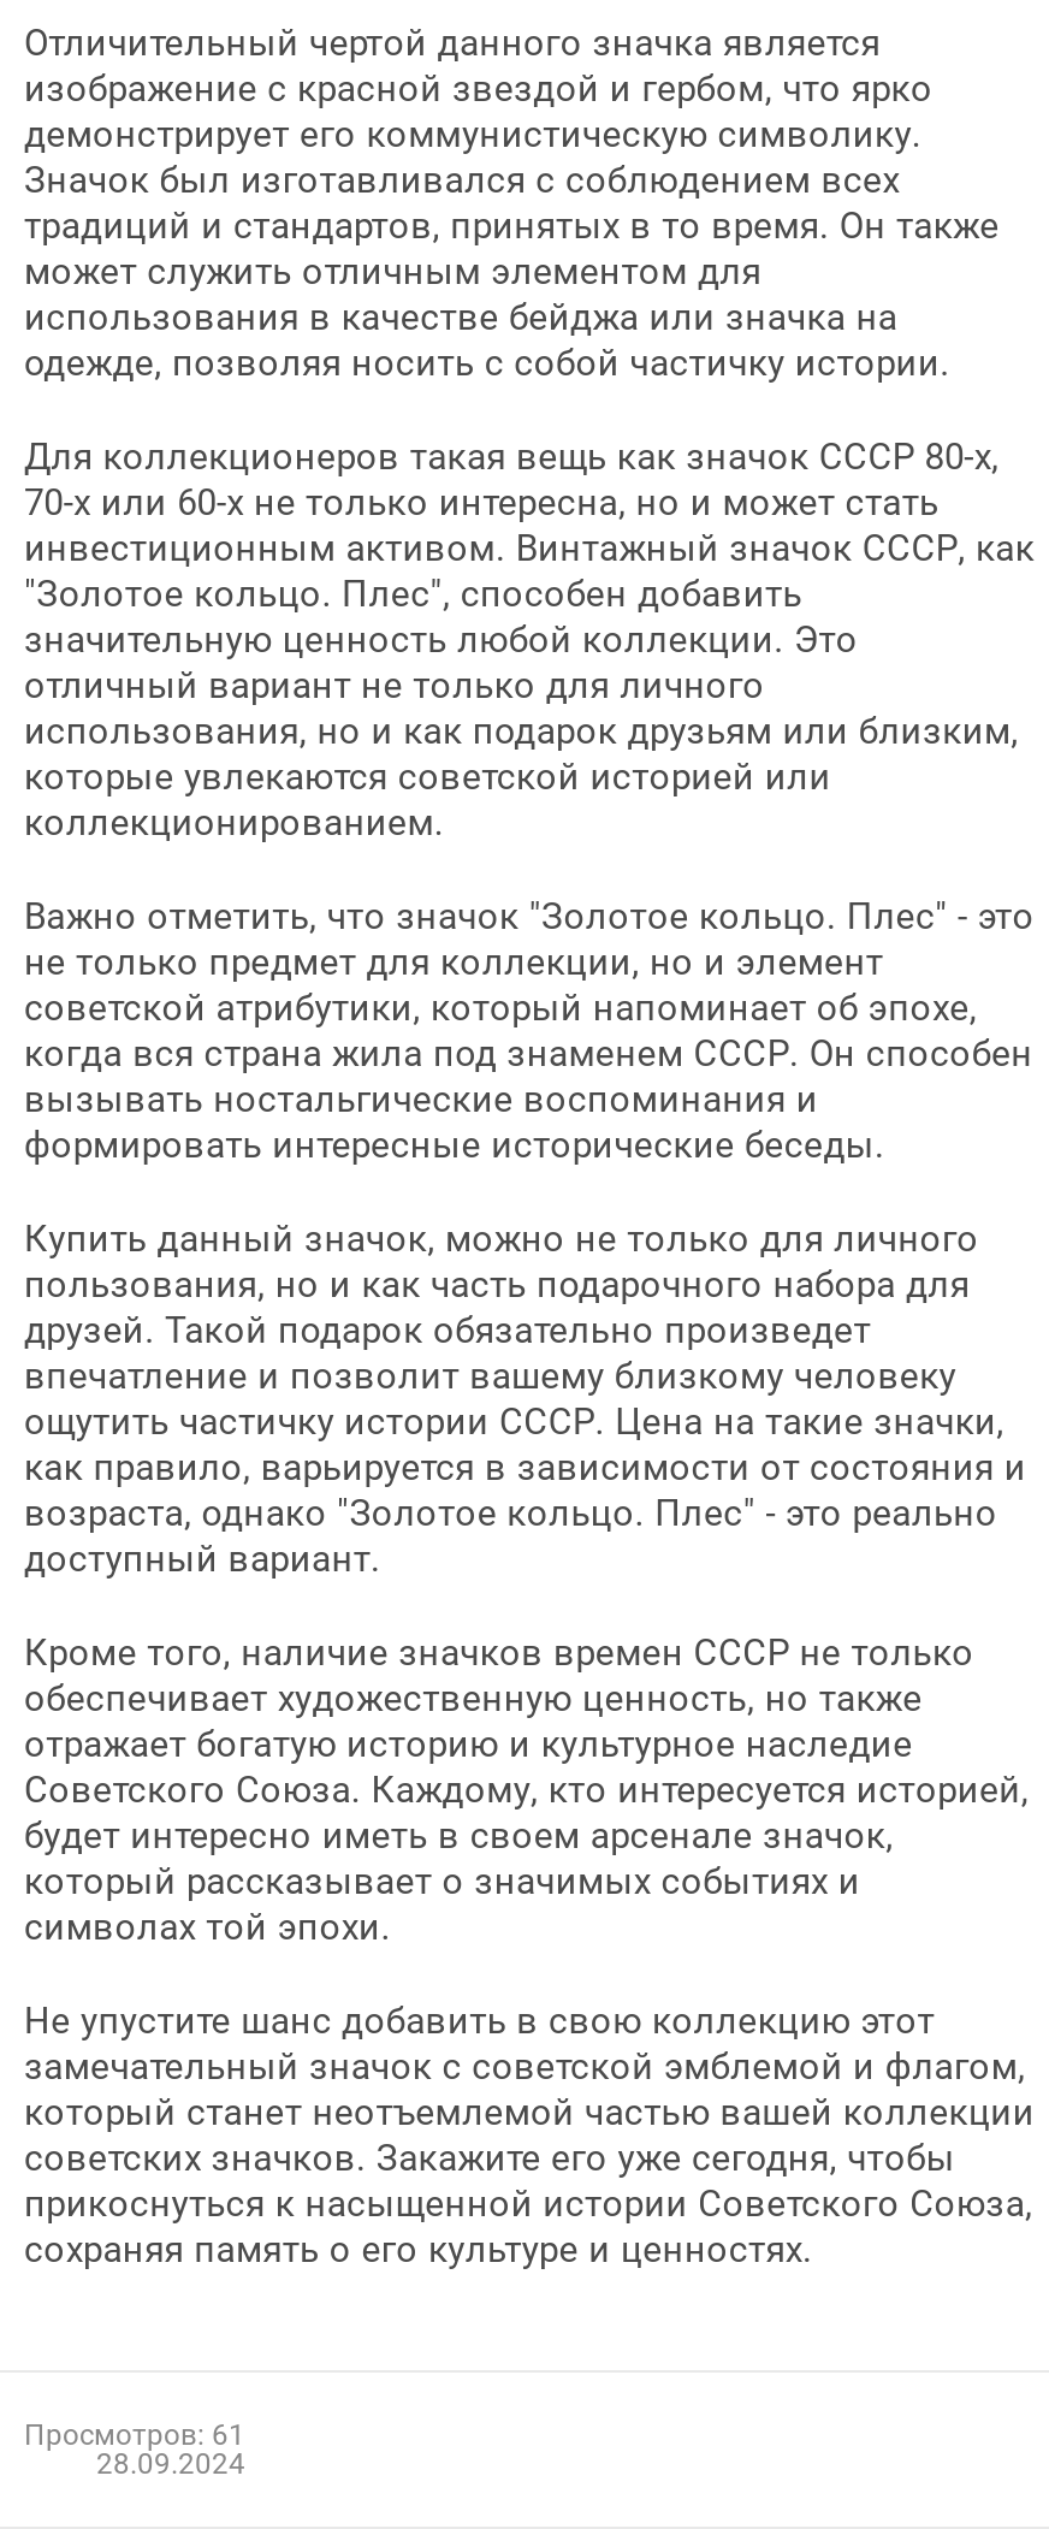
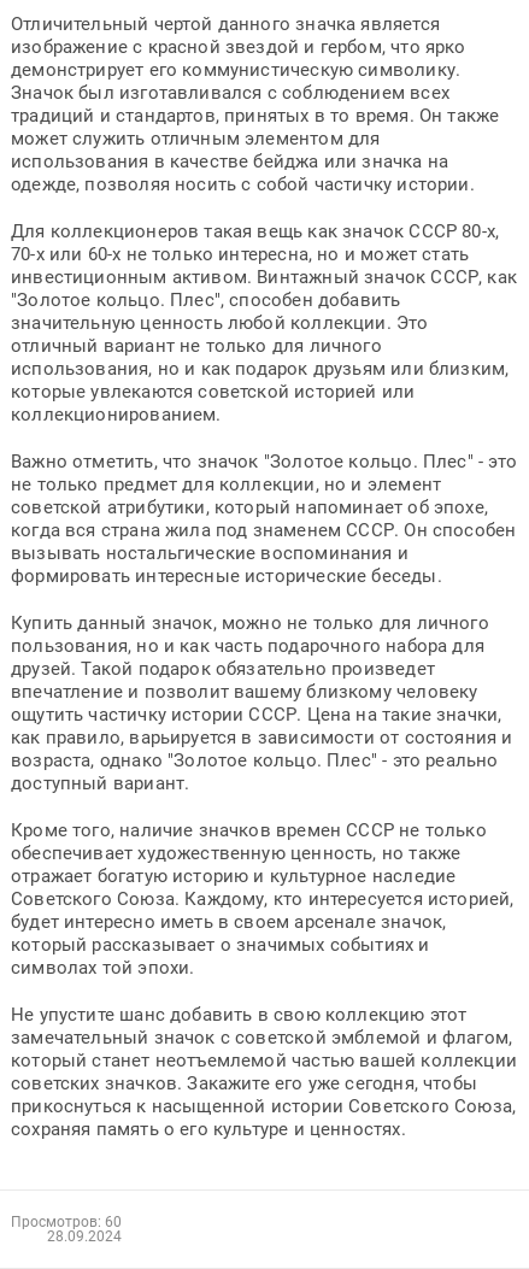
[24,2418,245,2452] Просмотров: 61 -> [11,1214,122,1230] Просмотров: 60

